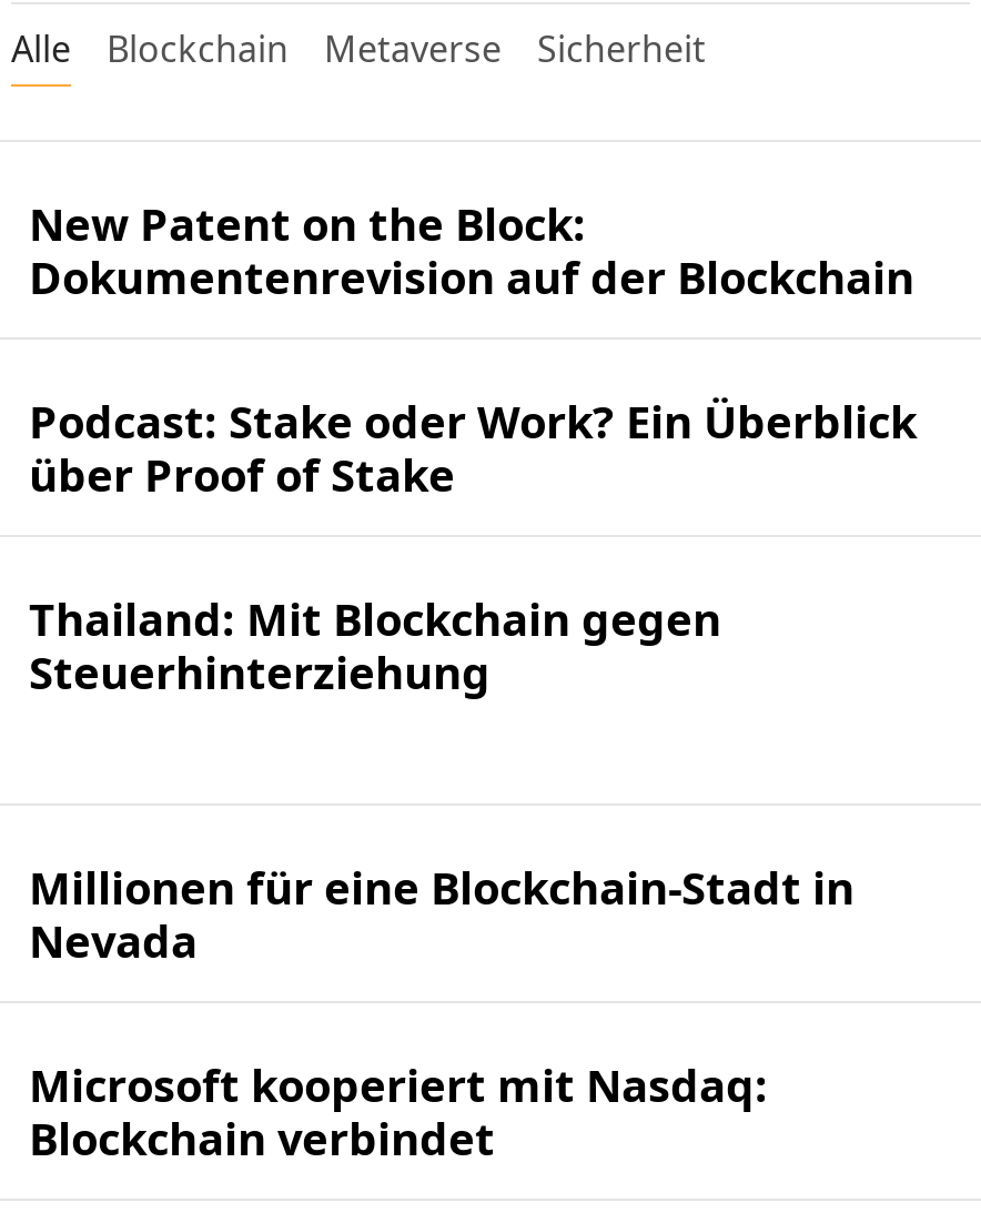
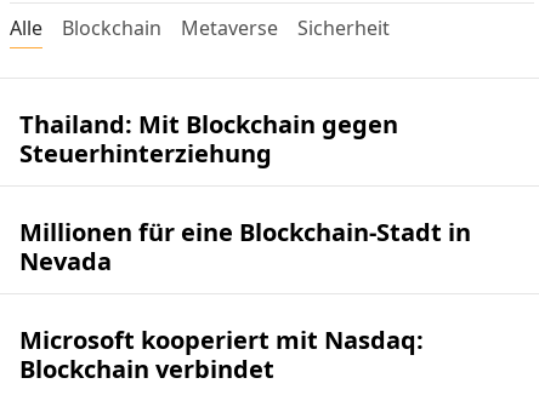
[29,195,917,505] New Patent on the Block: | Dokumentenrevision auf der Blockchain | Podcast: Stake oder Work? Ein Überblick | über Proof of Stake -> none

